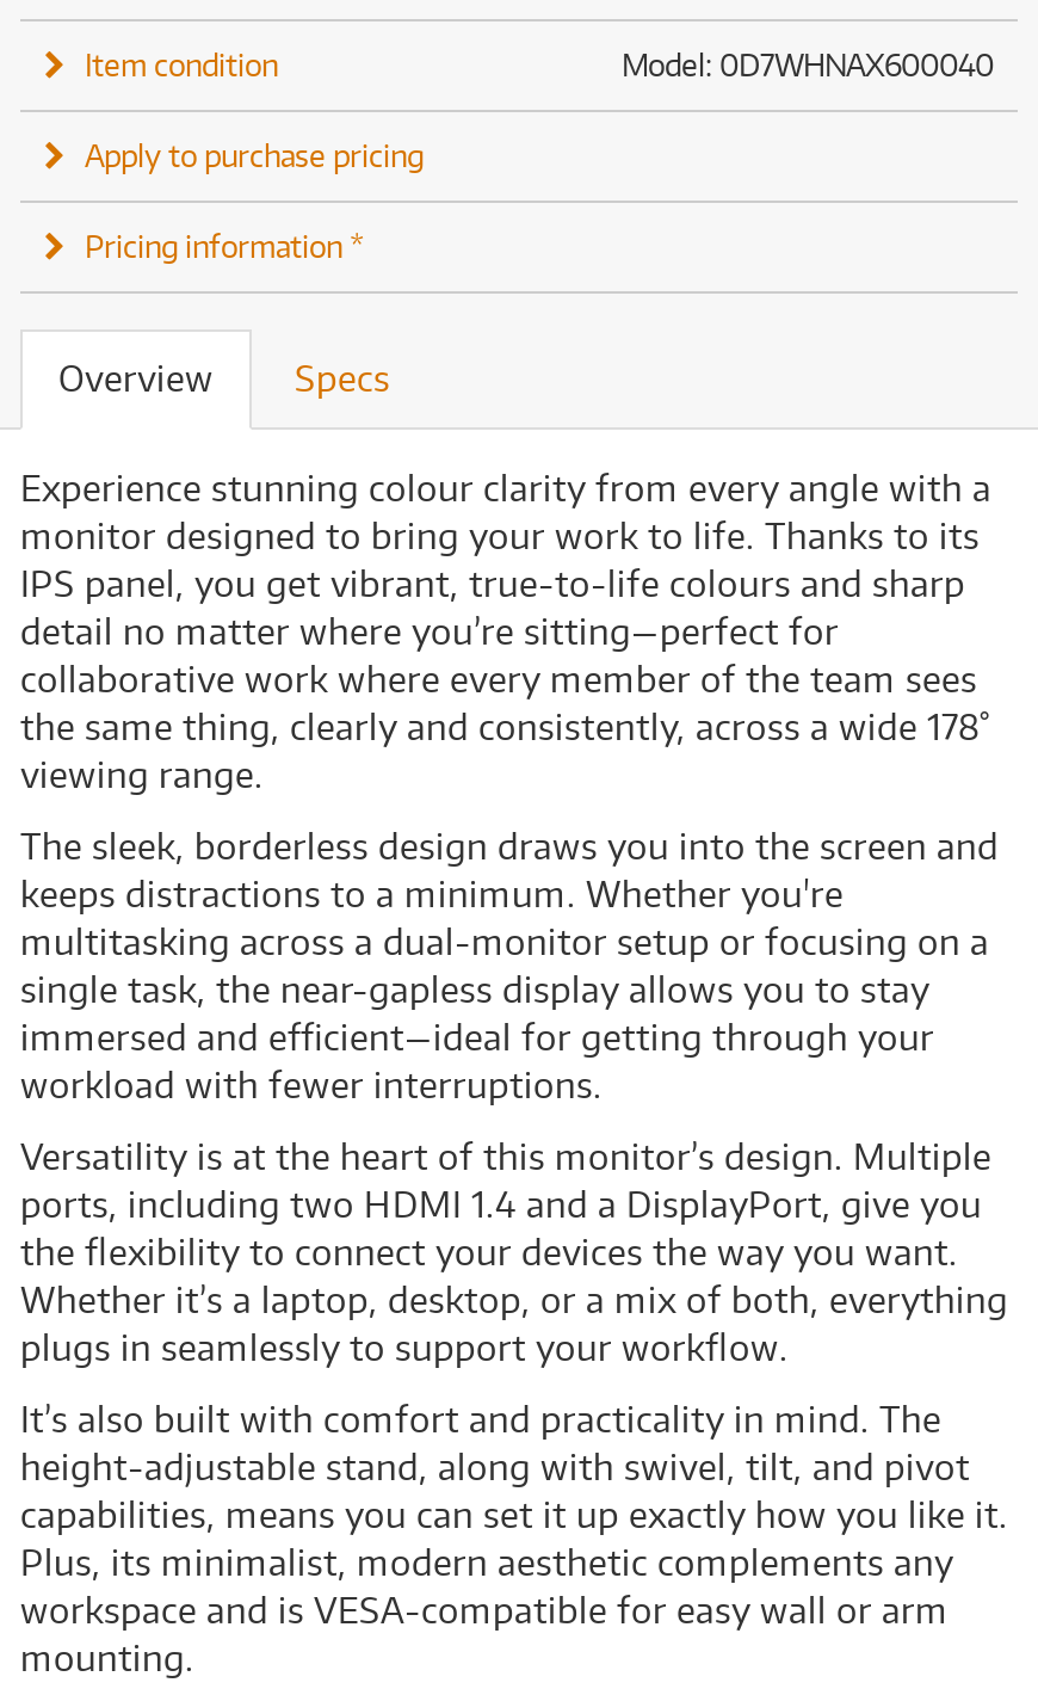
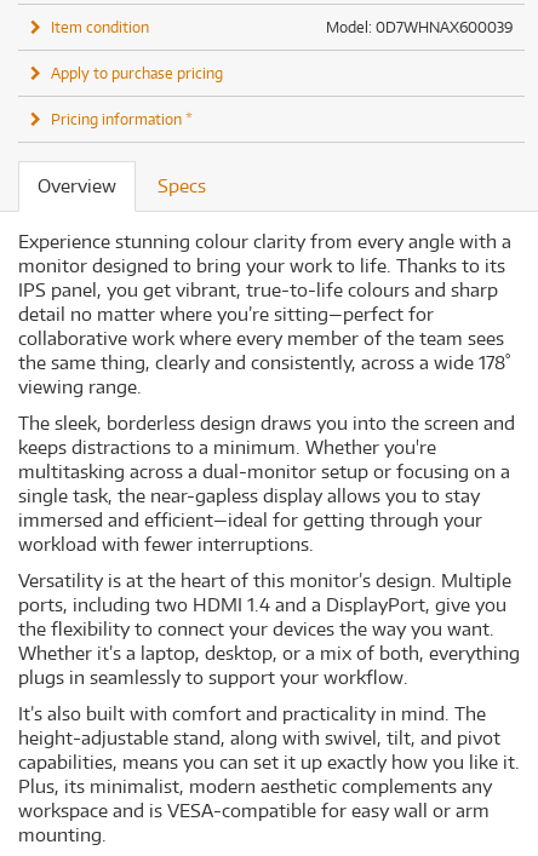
[622,45,994,84] Model: 0D7WHNAX600040 -> [326,17,513,36] Model: 0D7WHNAX600039

